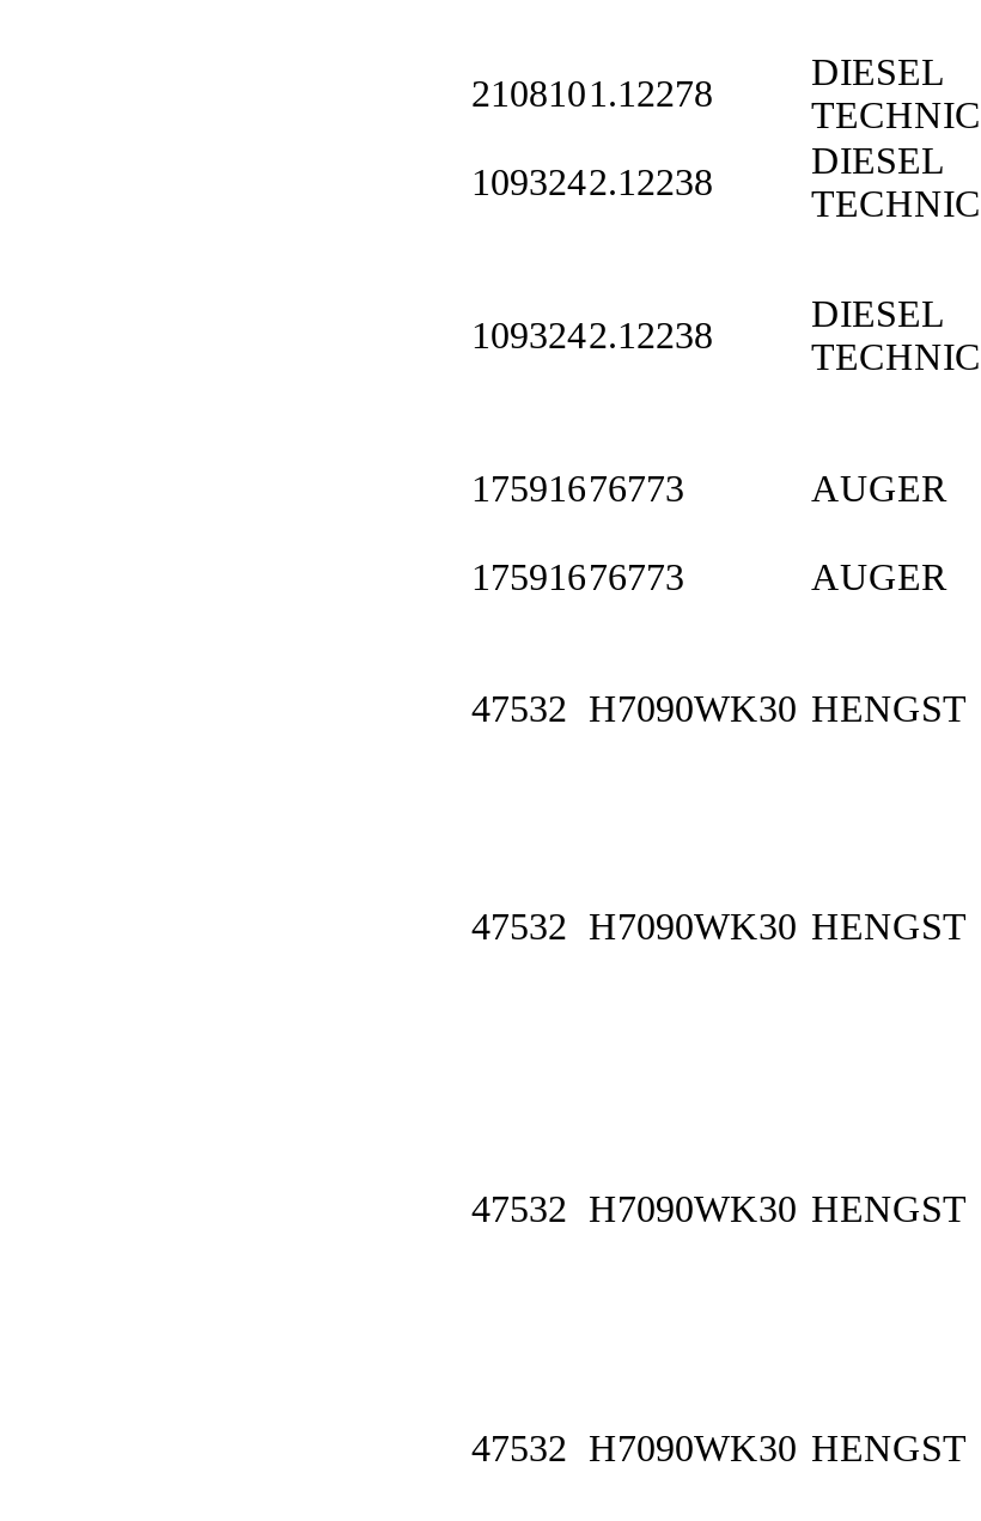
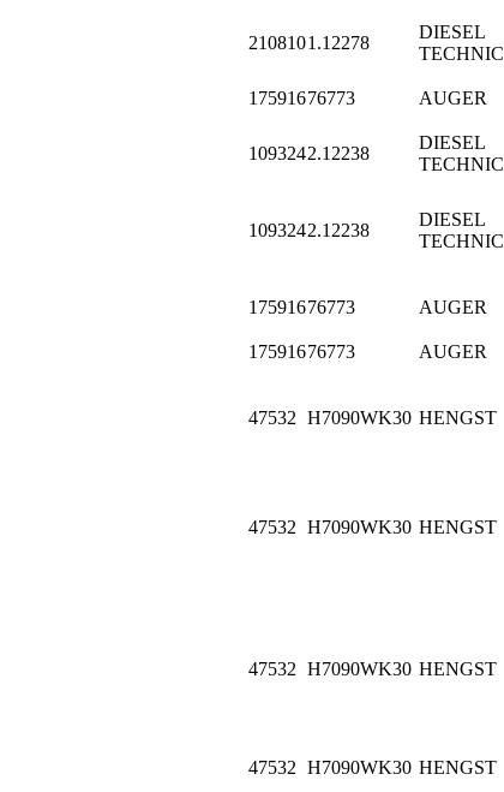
none -> [248,88,487,108] 17591676773 | AUGER
moved [471,140,981,1229] -> [248,132,504,679]: 1093242.12238 | DIESEL | TECHNIC | ... | 47532 H7090WK30 HENGST | 47532 H7090WK30 HENGST

